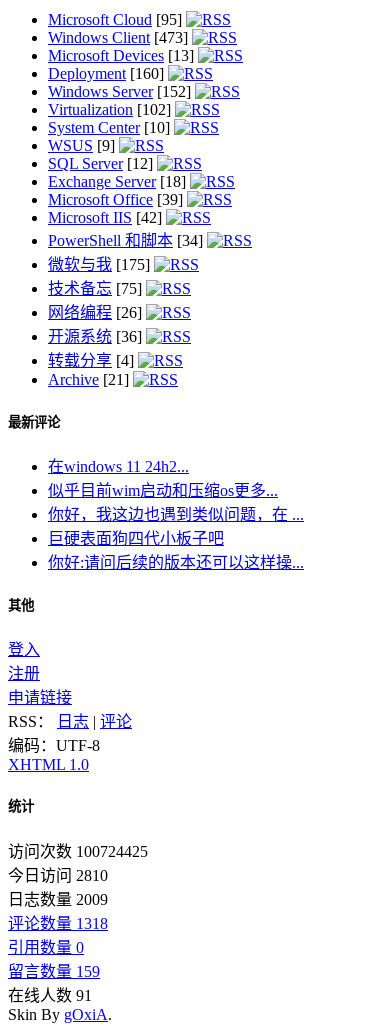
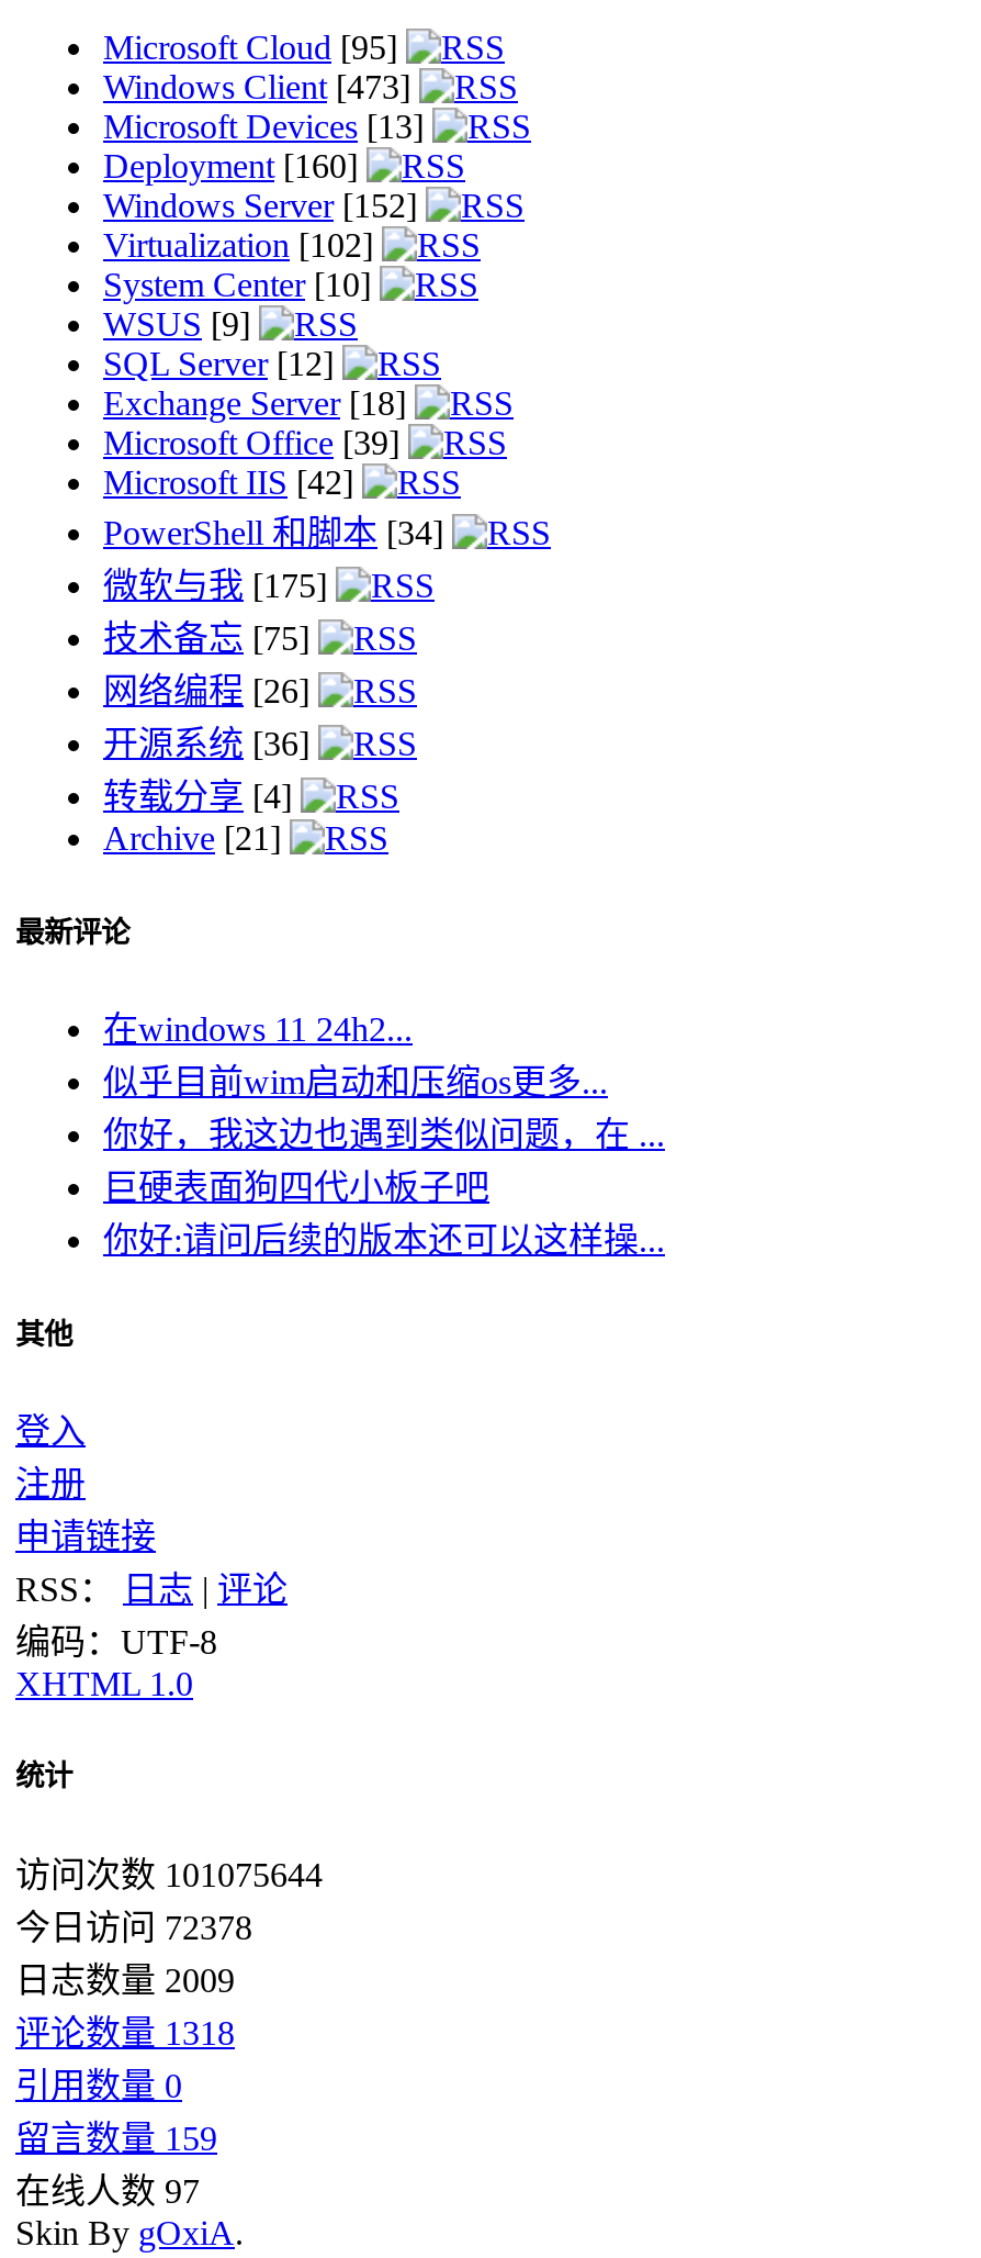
[8,842,148,859] 访问次数 100724425 -> [15,1855,323,1892] 访问次数 101075644
[8,866,108,883] 今日访问 2810 -> [15,1908,252,1945] 今日访问 72378
[8,986,92,1003] 在线人数 91 -> [15,2171,200,2209] 在线人数 97

